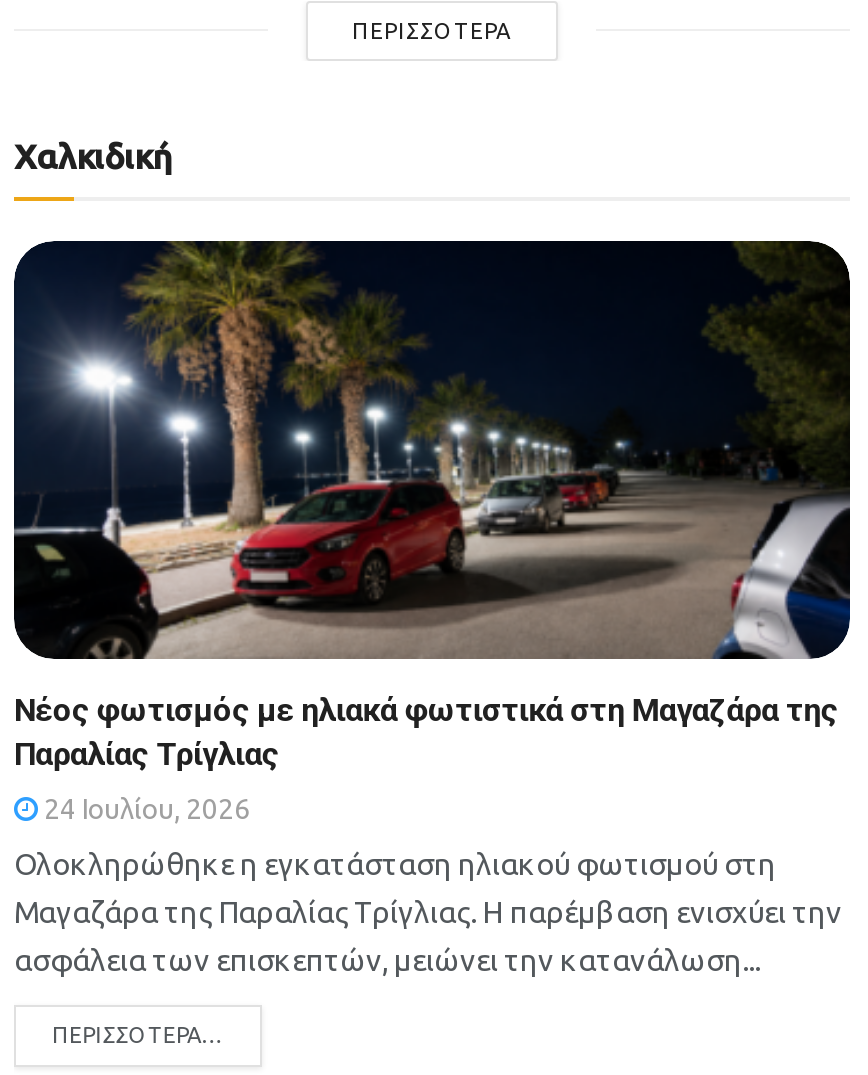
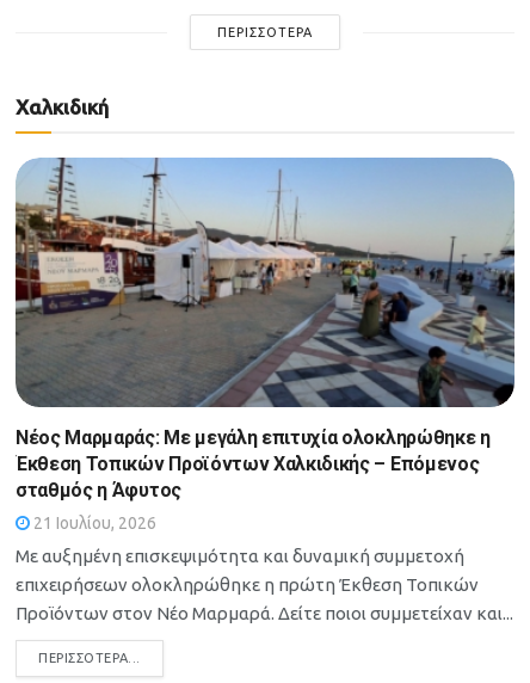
[14,238,852,772] [image] | Νέος φωτισμός με ηλιακά φωτιστικά στη Μαγαζάρα της | Παραλίας Τρίγλιας -> [14,156,516,502] [image] | Νέος Μαρμαράς: Με μεγάλη επιτυχία ολοκληρώθηκε η | Έκθεση Τοπικών Προϊόντων Χαλκιδικής – Επόμενος | σταθμός η Άφυτος
[38,792,250,824] 24 Ιουλίου, 2026 -> [30,514,156,533] 21 Ιουλίου, 2026
[14,846,842,976] Ολοκληρώθηκε η εγκατάσταση ηλιακού φωτισμού στη | Μαγαζάρα της Παραλίας Τρίγλιας. Η παρέμβαση ενισχύει την | ασφάλεια των επισκεπτών, μειώνει την κατανάλωση... -> [16,546,513,623] Με αυξημένη επισκεψιμότητα και δυναμική συμμετοχή | επιχειρήσεων ολοκληρώθηκε η πρώτη Έκθεση Τοπικών | Προϊόντων στον Νέο Μαρμαρά. Δείτε ποιοι συμμετείχαν και...

